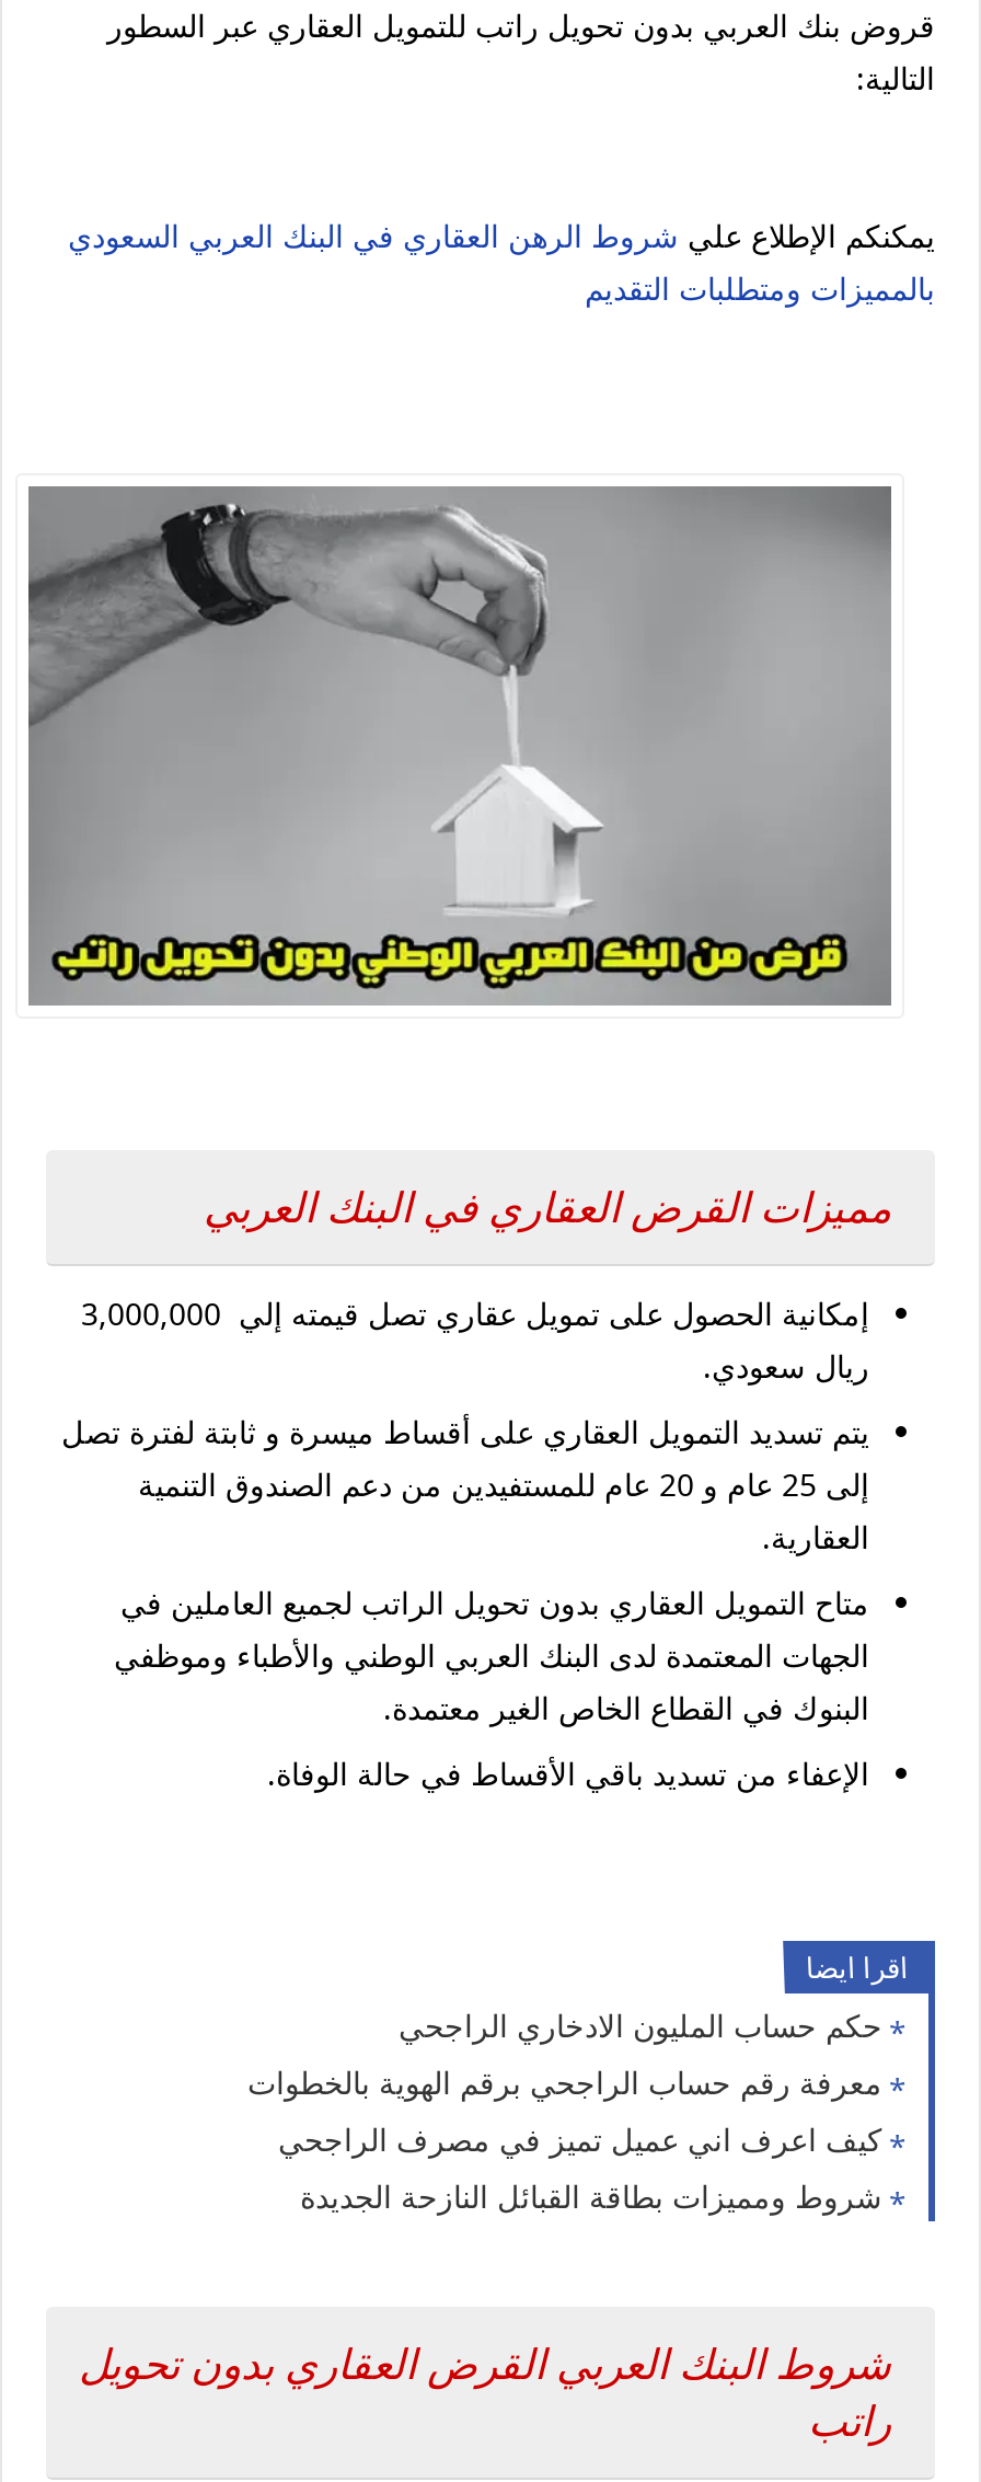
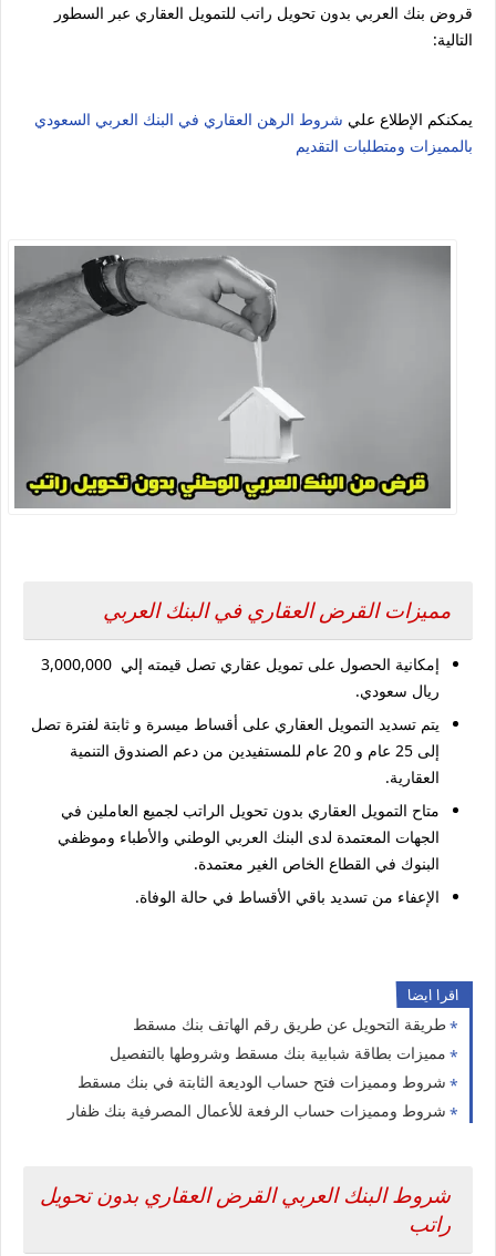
[247,2004,882,2216] حكم حساب المليون الادخاري الراجحي | معرفة رقم حساب الراجحي برقم الهوية بالخطوات | كيف اعرف اني عميل تميز في مصرف الراجحي | شروط ومميزات بطاقة القبائل النازحة الجديدة -> [68,1013,446,1121] طريقة التحويل عن طريق رقم الهاتف بنك مسقط | مميزات بطاقة شبابية بنك مسقط وشروطها بالتفصيل | شروط ومميزات فتح حساب الوديعة الثابتة في بنك مسقط | شروط ومميزات حساب الرفعة للأعمال المصرفية بنك ظفار

